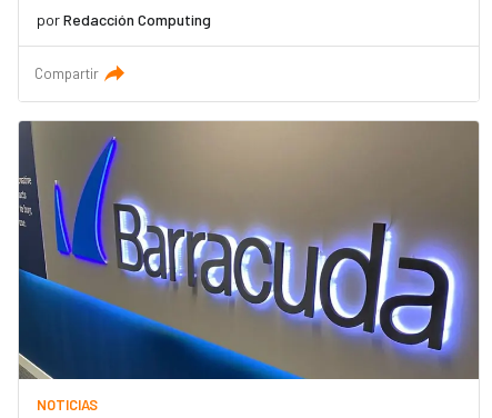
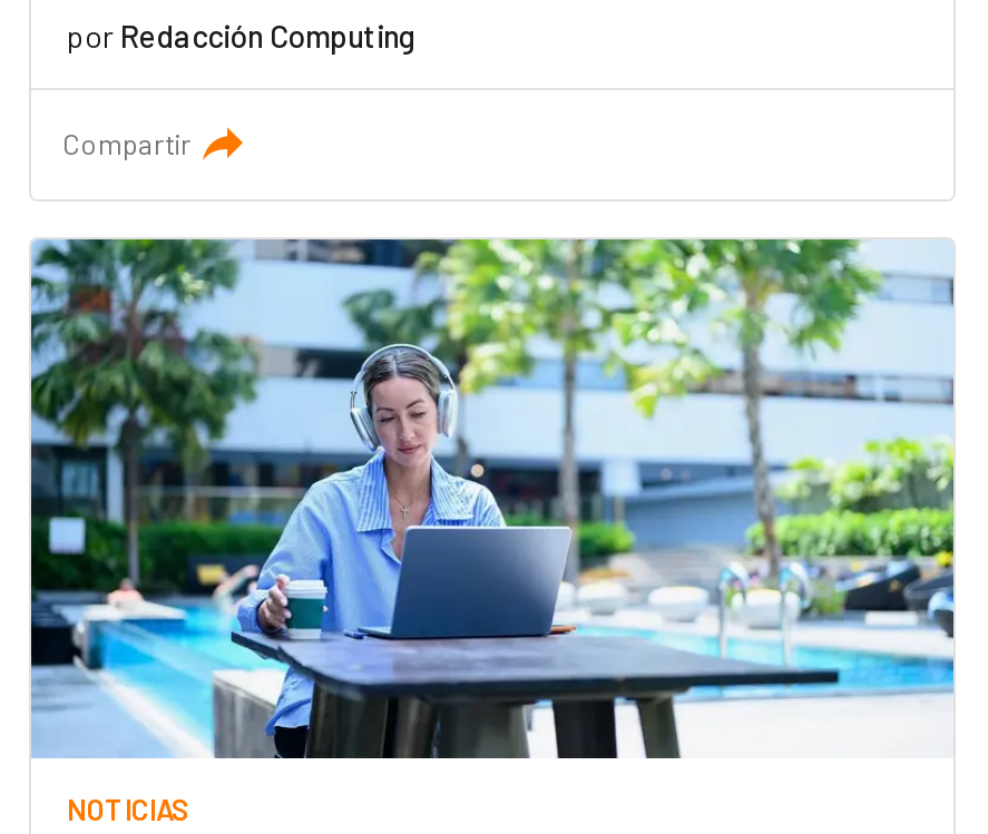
[18,120,480,380] [image] -> [29,237,956,761] [image]

